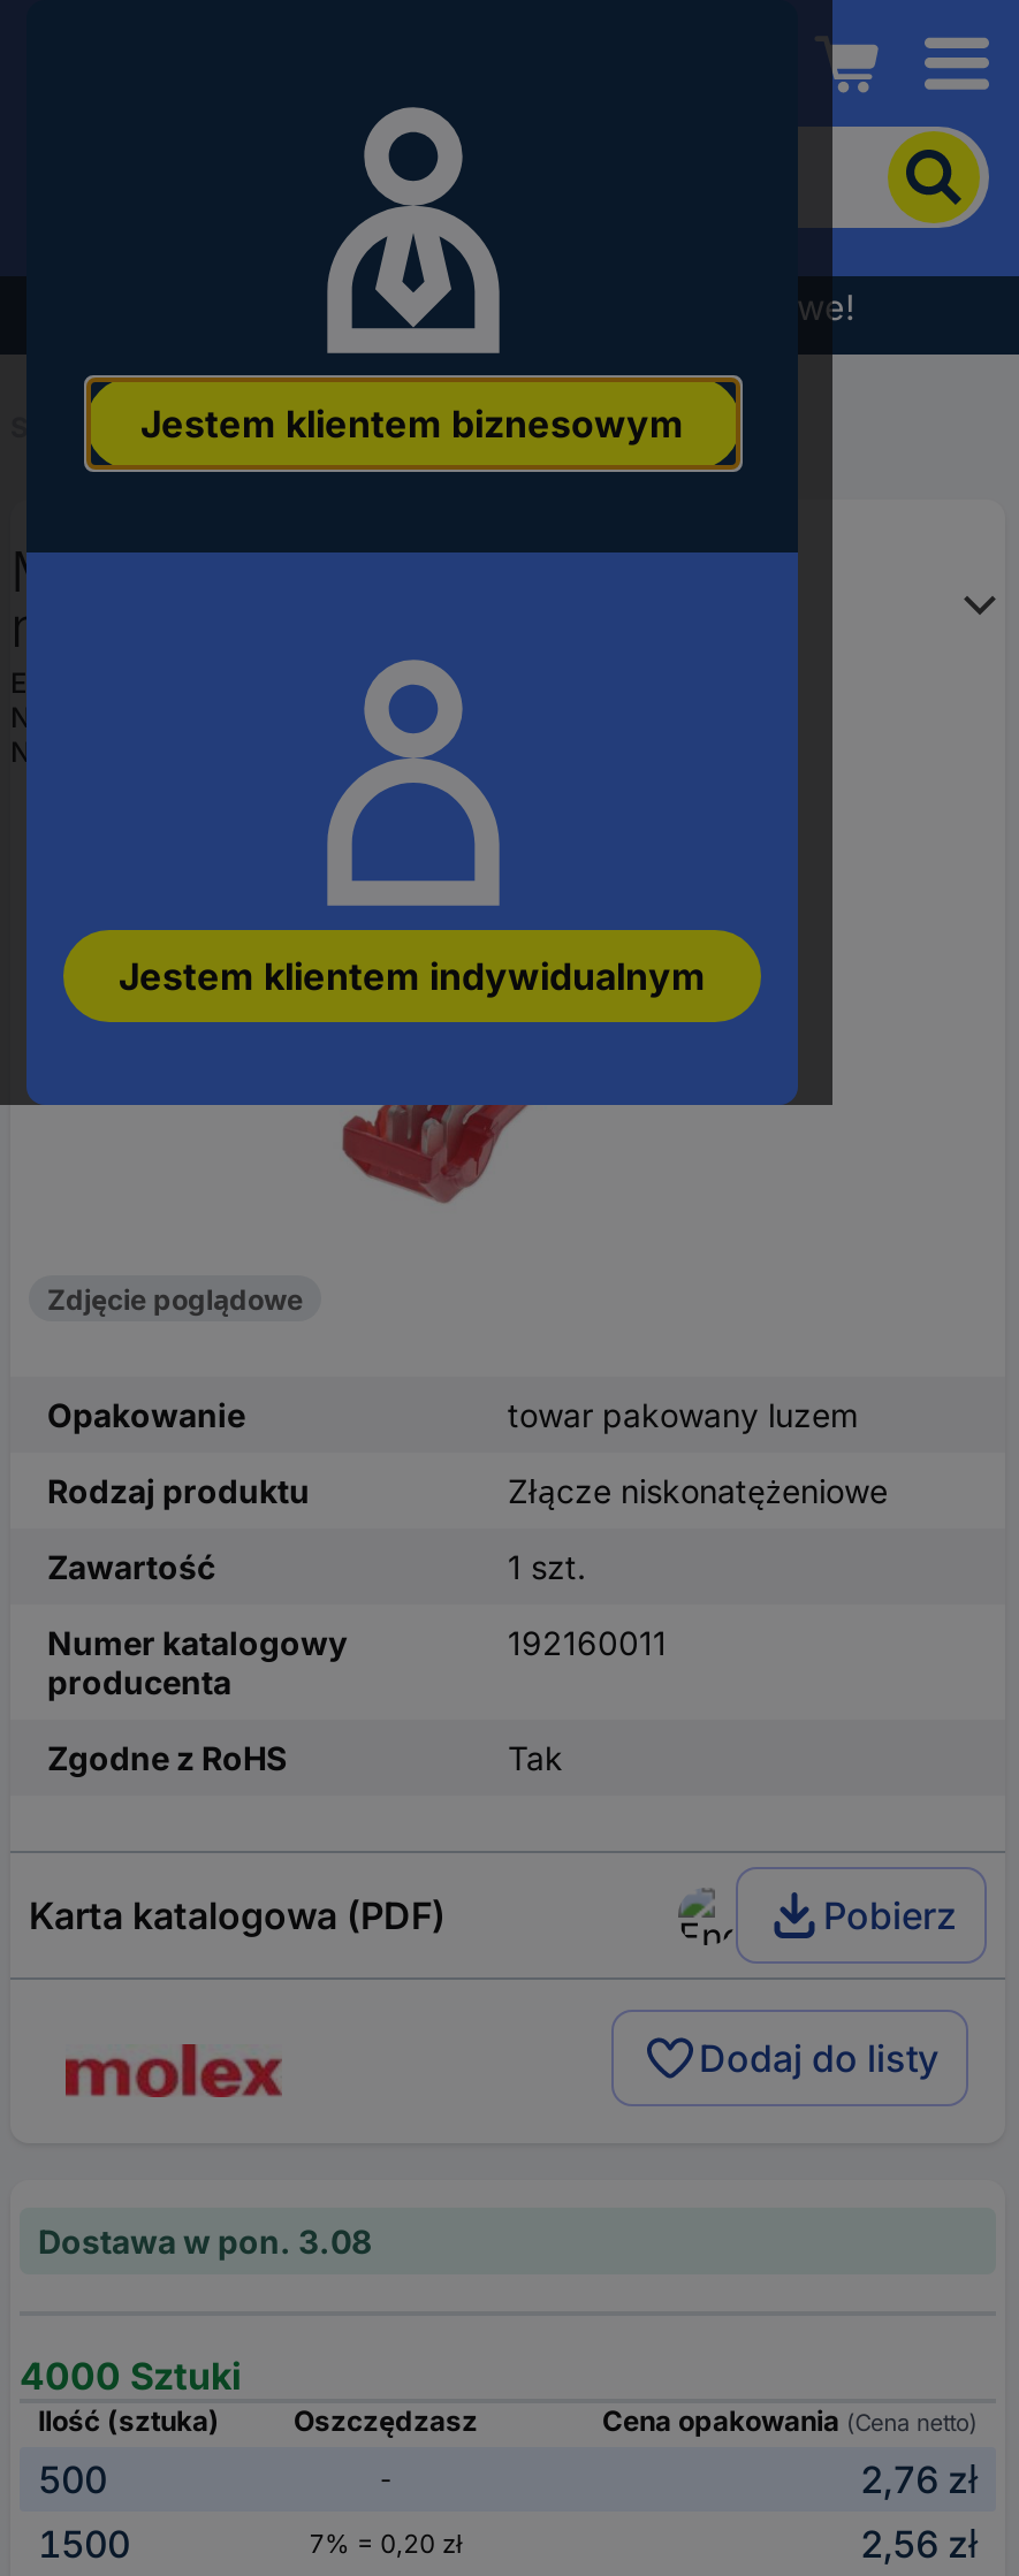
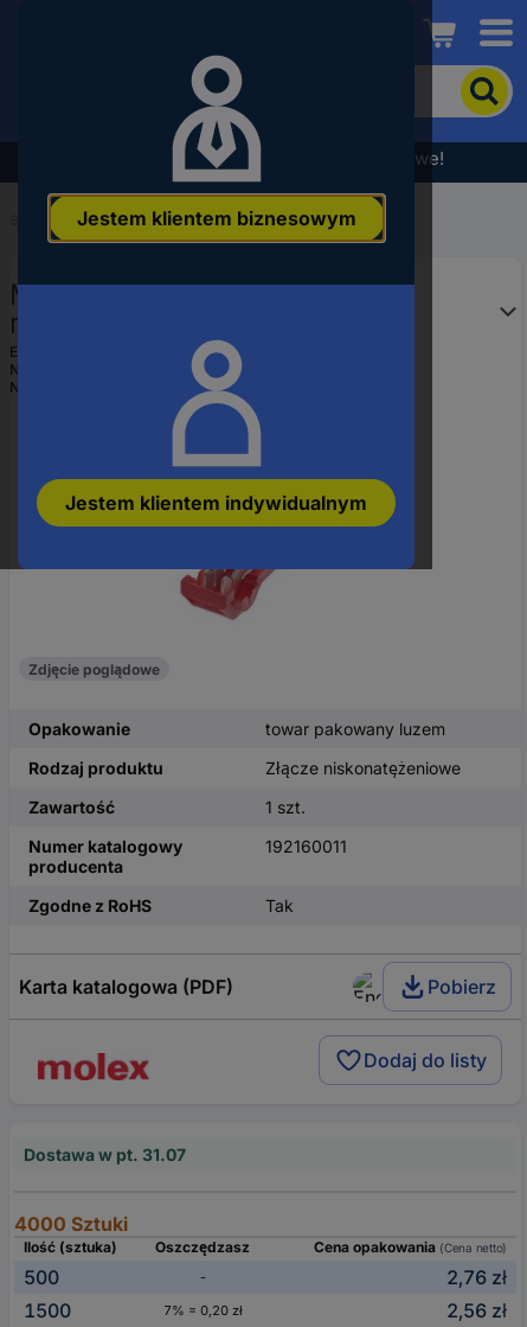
[38,2221,372,2261] Dostawa w pon. 3.08 -> [24,1144,186,1165] Dostawa w pt. 31.07

